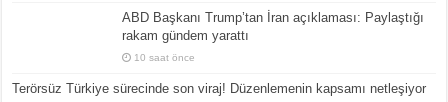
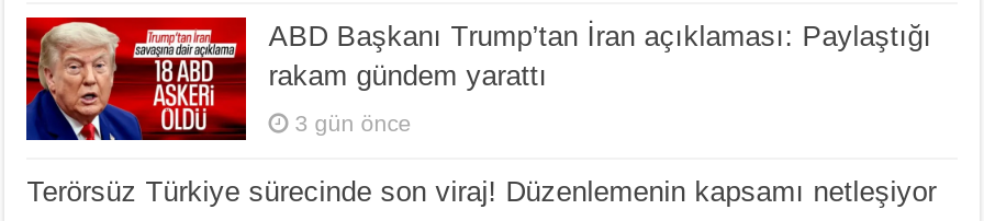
none -> [24,15,248,142] [image]
[134,52,195,63] 10 saat önce -> [295,111,411,135] 3 gün önce

